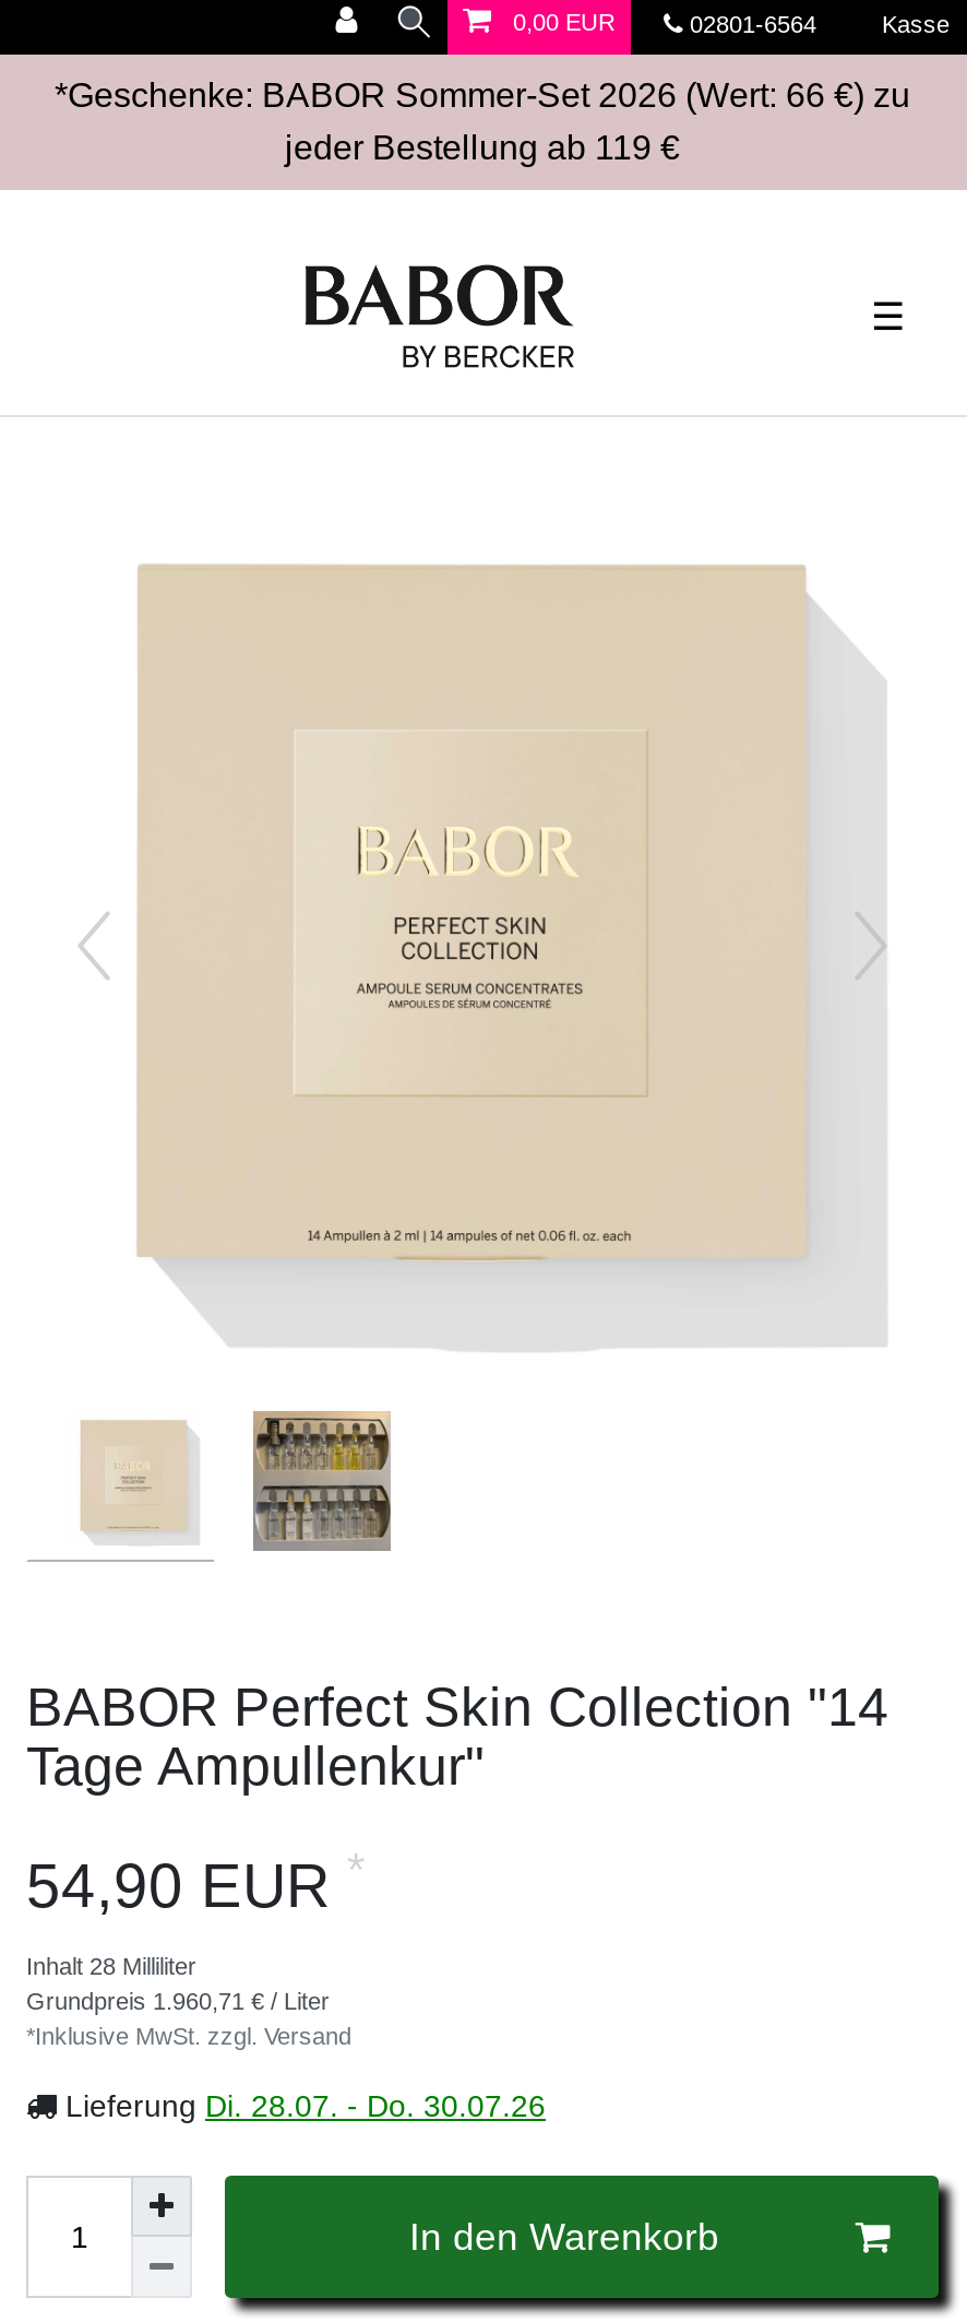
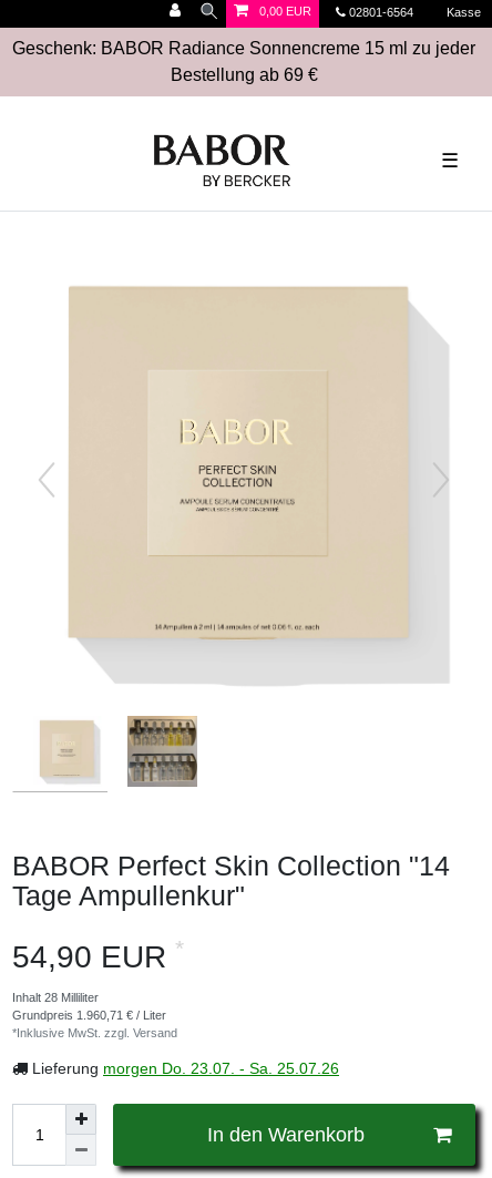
[55,76,910,166] *Geschenke: BABOR Sommer-Set 2026 (Wert: 66 €) zu | jeder Bestellung ab 119 € -> [12,39,475,84] Geschenk: BABOR Radiance Sonnencreme 15 ml zu jeder | Bestellung ab 69 €
[57,2088,546,2123] Lieferung Di. 28.07. - Do. 30.07.26 -> [28,1059,339,1077] Lieferung morgen Do. 23.07. - Sa. 25.07.26

